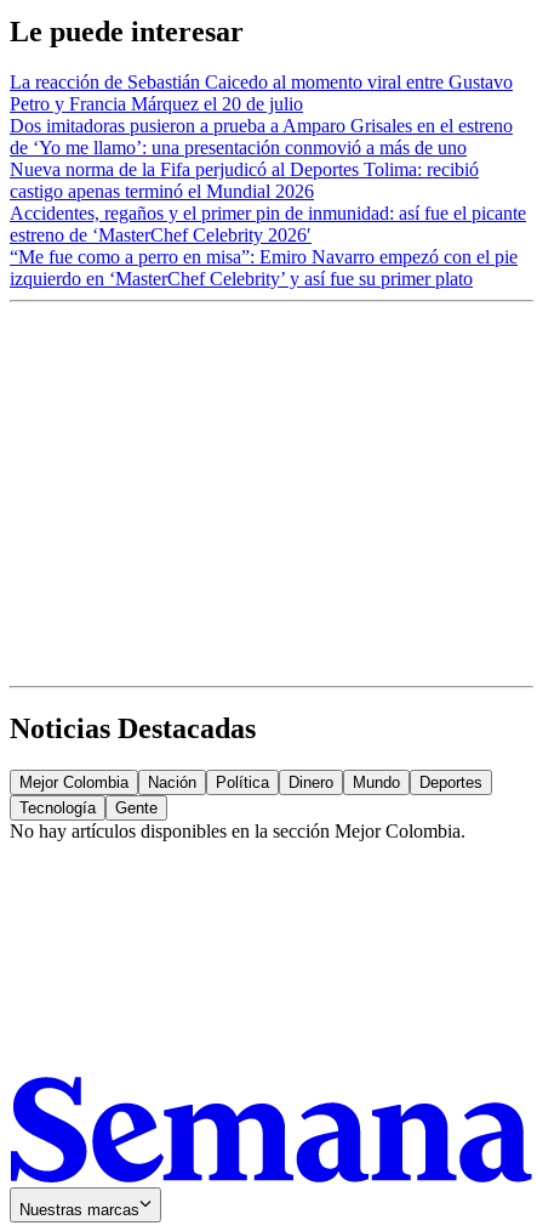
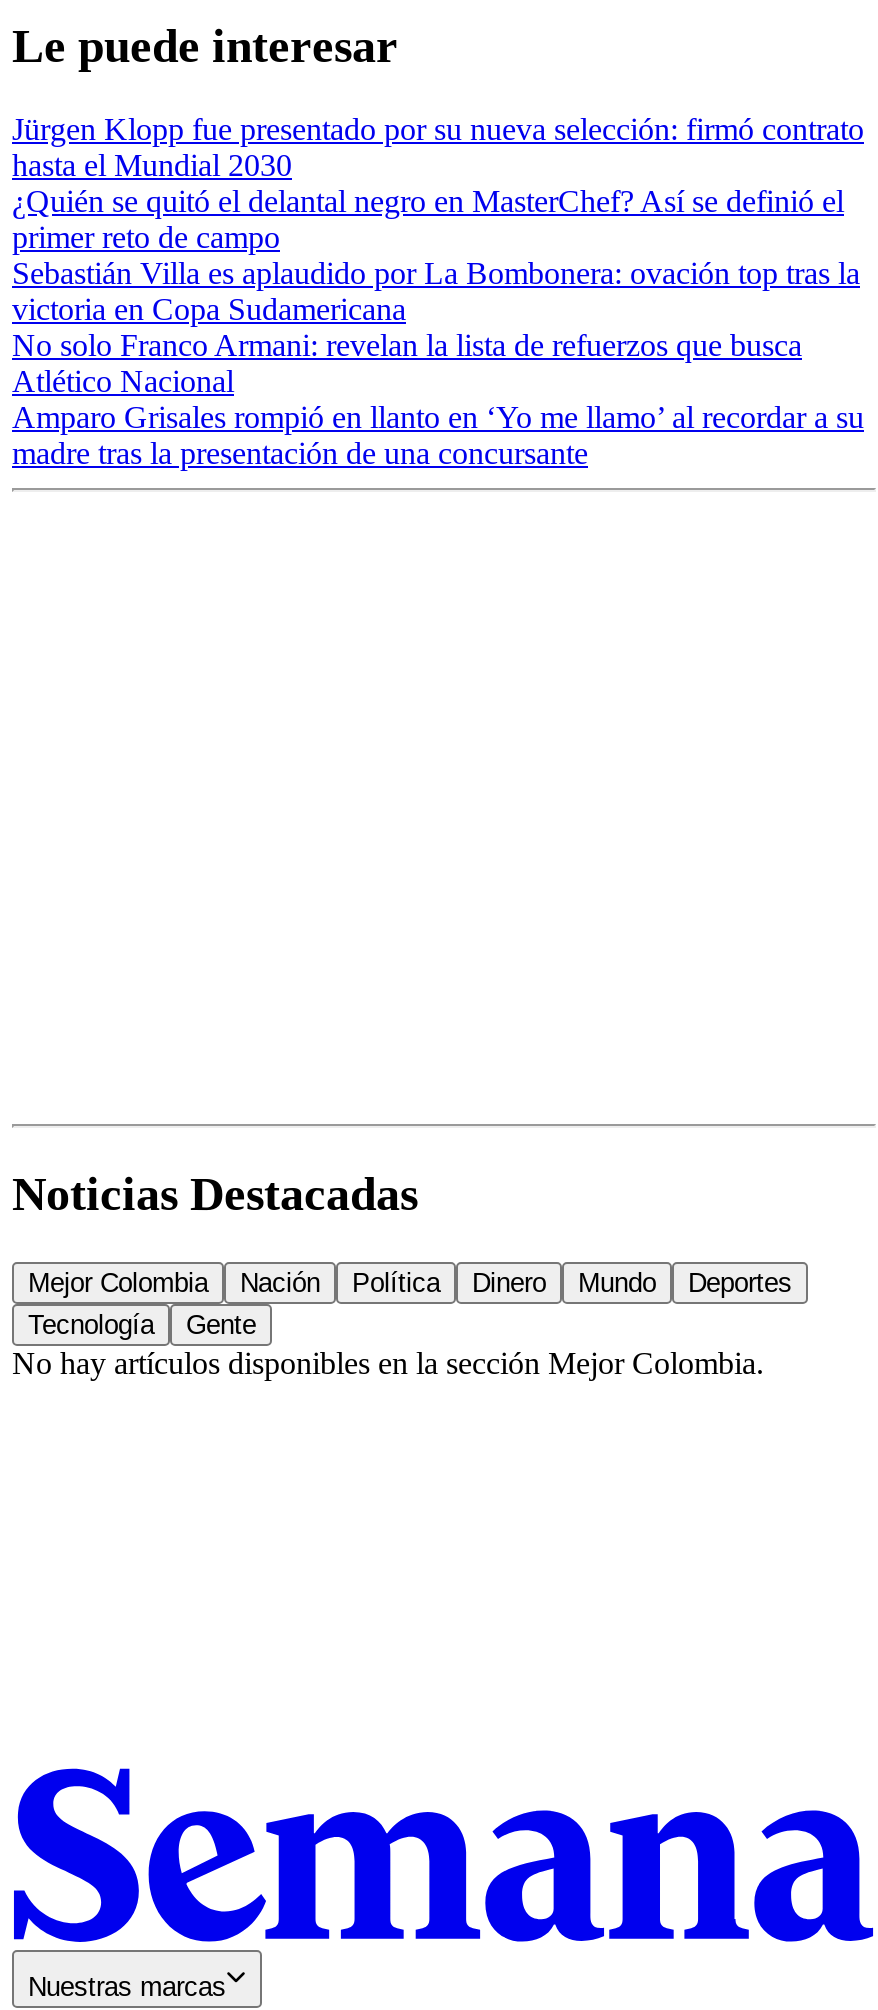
[10,72,526,289] La reacción de Sebastián Caicedo al momento viral entre Gustavo | Petro y Francia Márquez el 20 de julio | Dos imitadoras pusieron a prueba a Amparo Grisales en el estreno | de ‘Yo me llamo’: una presentación conmovió a más de uno | Nueva norma de la Fifa perjudicó al Deportes Tolima: recibió | castigo apenas terminó el Mundial 2026 | Accidentes, regaños y el primer pin de inmunidad: así fue el picante | estreno de ‘MasterChef Celebrity 2026′ | “Me fue como a perro en misa”: Emiro Navarro empezó con el pie | izquierdo en ‘MasterChef Celebrity’ y así fue su primer plato -> [12,113,864,471] Jürgen Klopp fue presentado por su nueva selección: firmó contrato | hasta el Mundial 2030 | ¿Quién se quitó el delantal negro en MasterChef? Así se definió el | primer reto de campo | Sebastián Villa es aplaudido por La Bombonera: ovación top tras la | victoria en Copa Sudamericana | No solo Franco Armani: revelan la lista de refuerzos que busca | Atlético Nacional | Amparo Grisales rompió en llanto en ‘Yo me llamo’ al recordar a su | madre tras la presentación de una concursante

